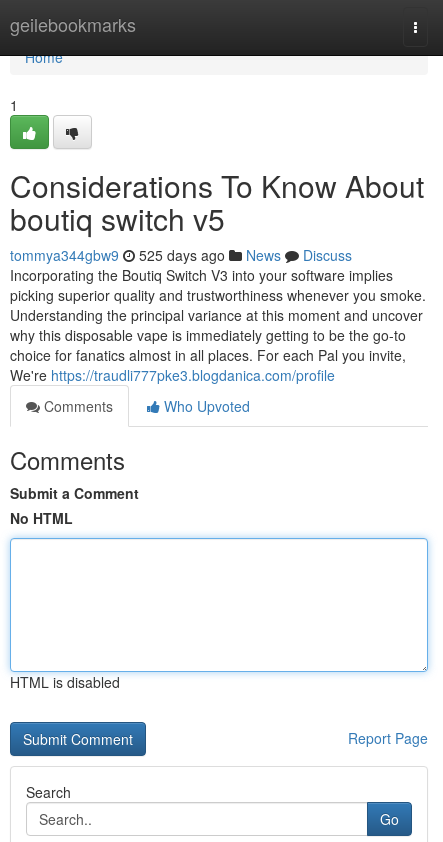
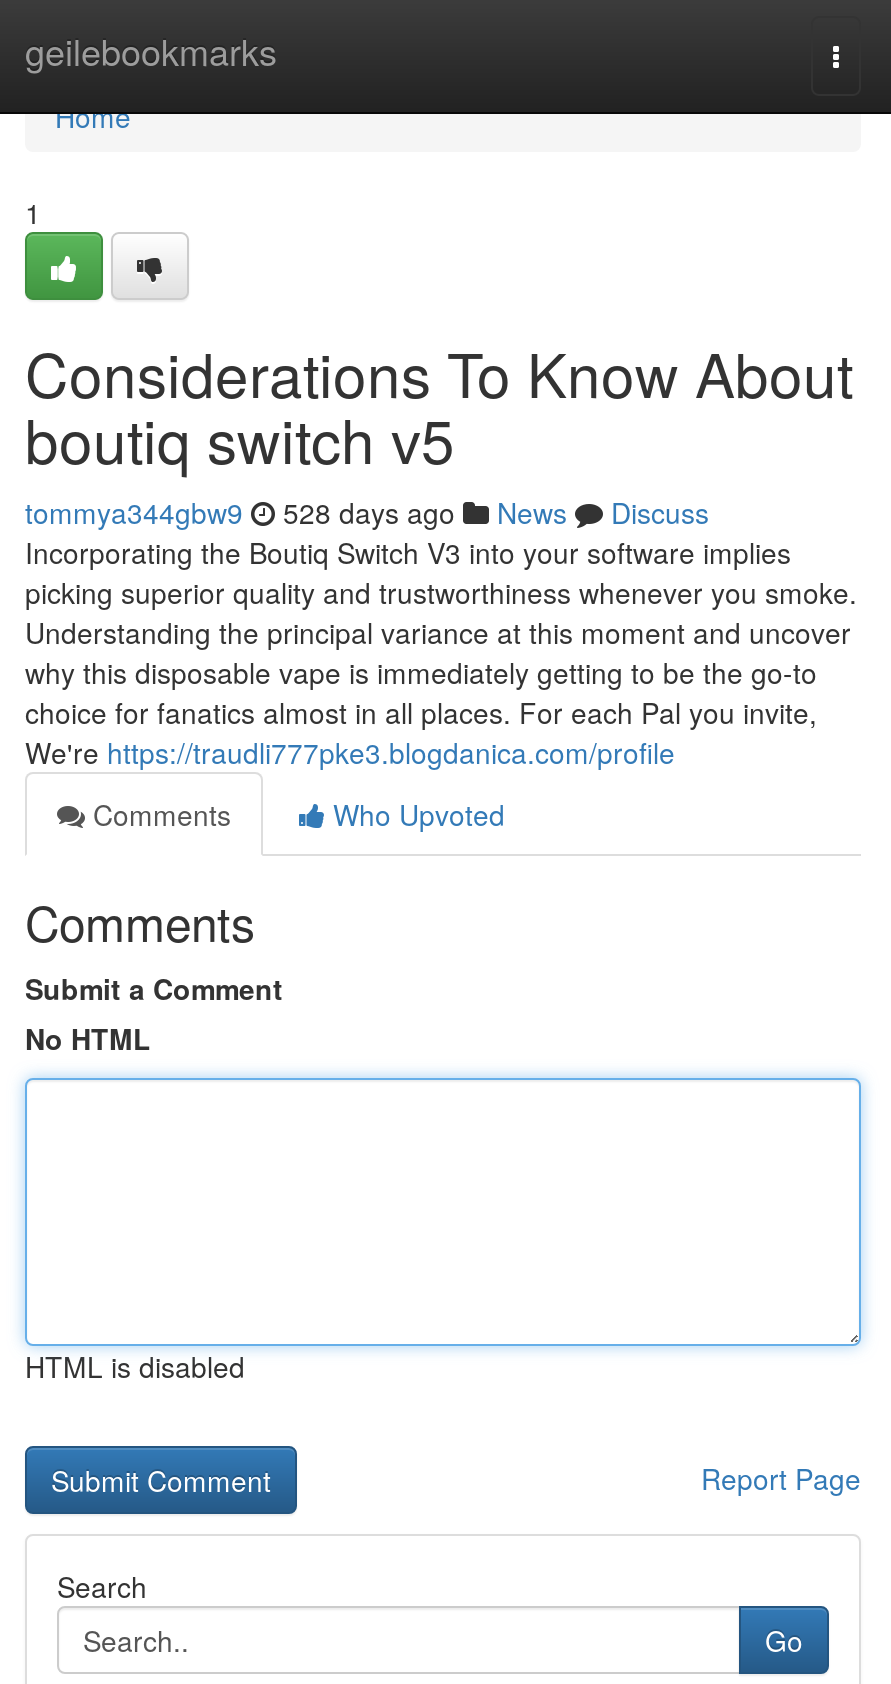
[10,245,352,265] tommya344gbw9 525 days ago News Discuss -> [25,492,709,532] tommya344gbw9 528 days ago News Discuss

